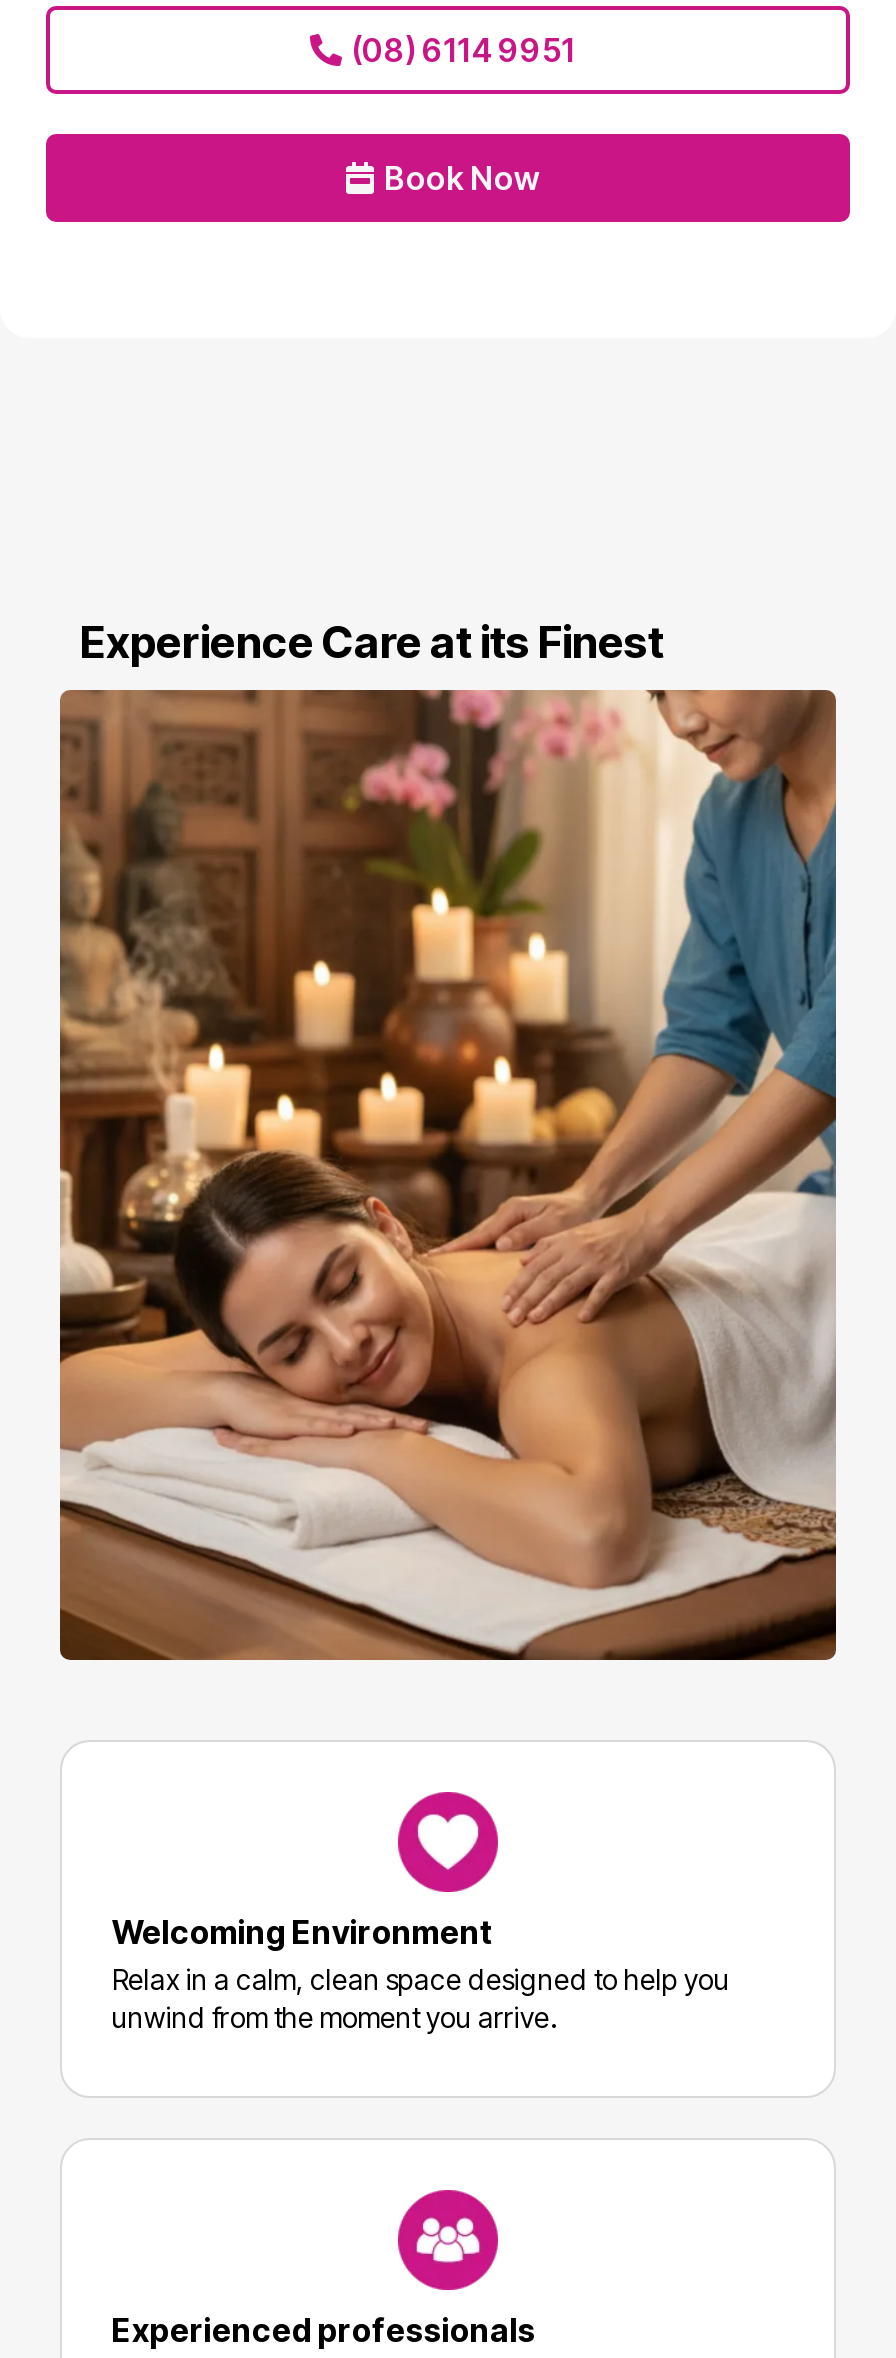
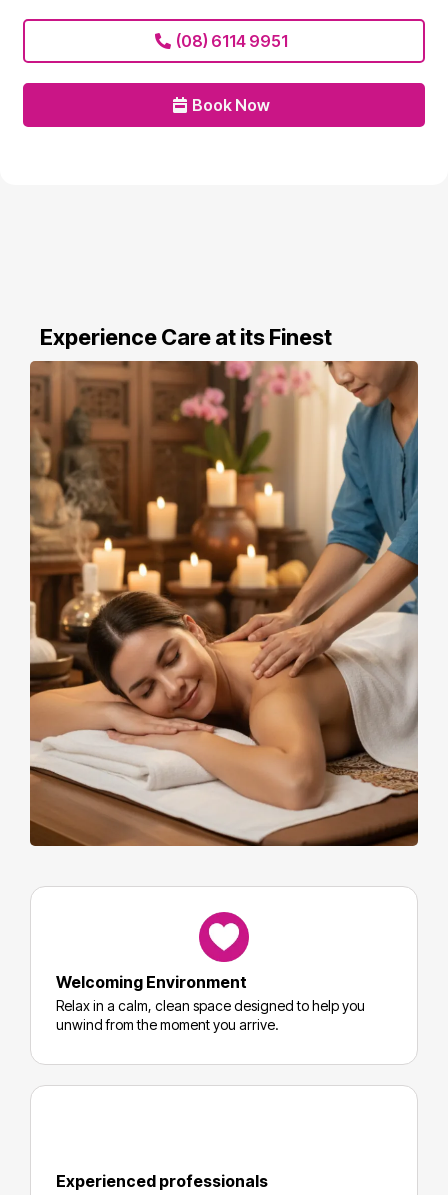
[396,2188,500,2292] [image] -> none

